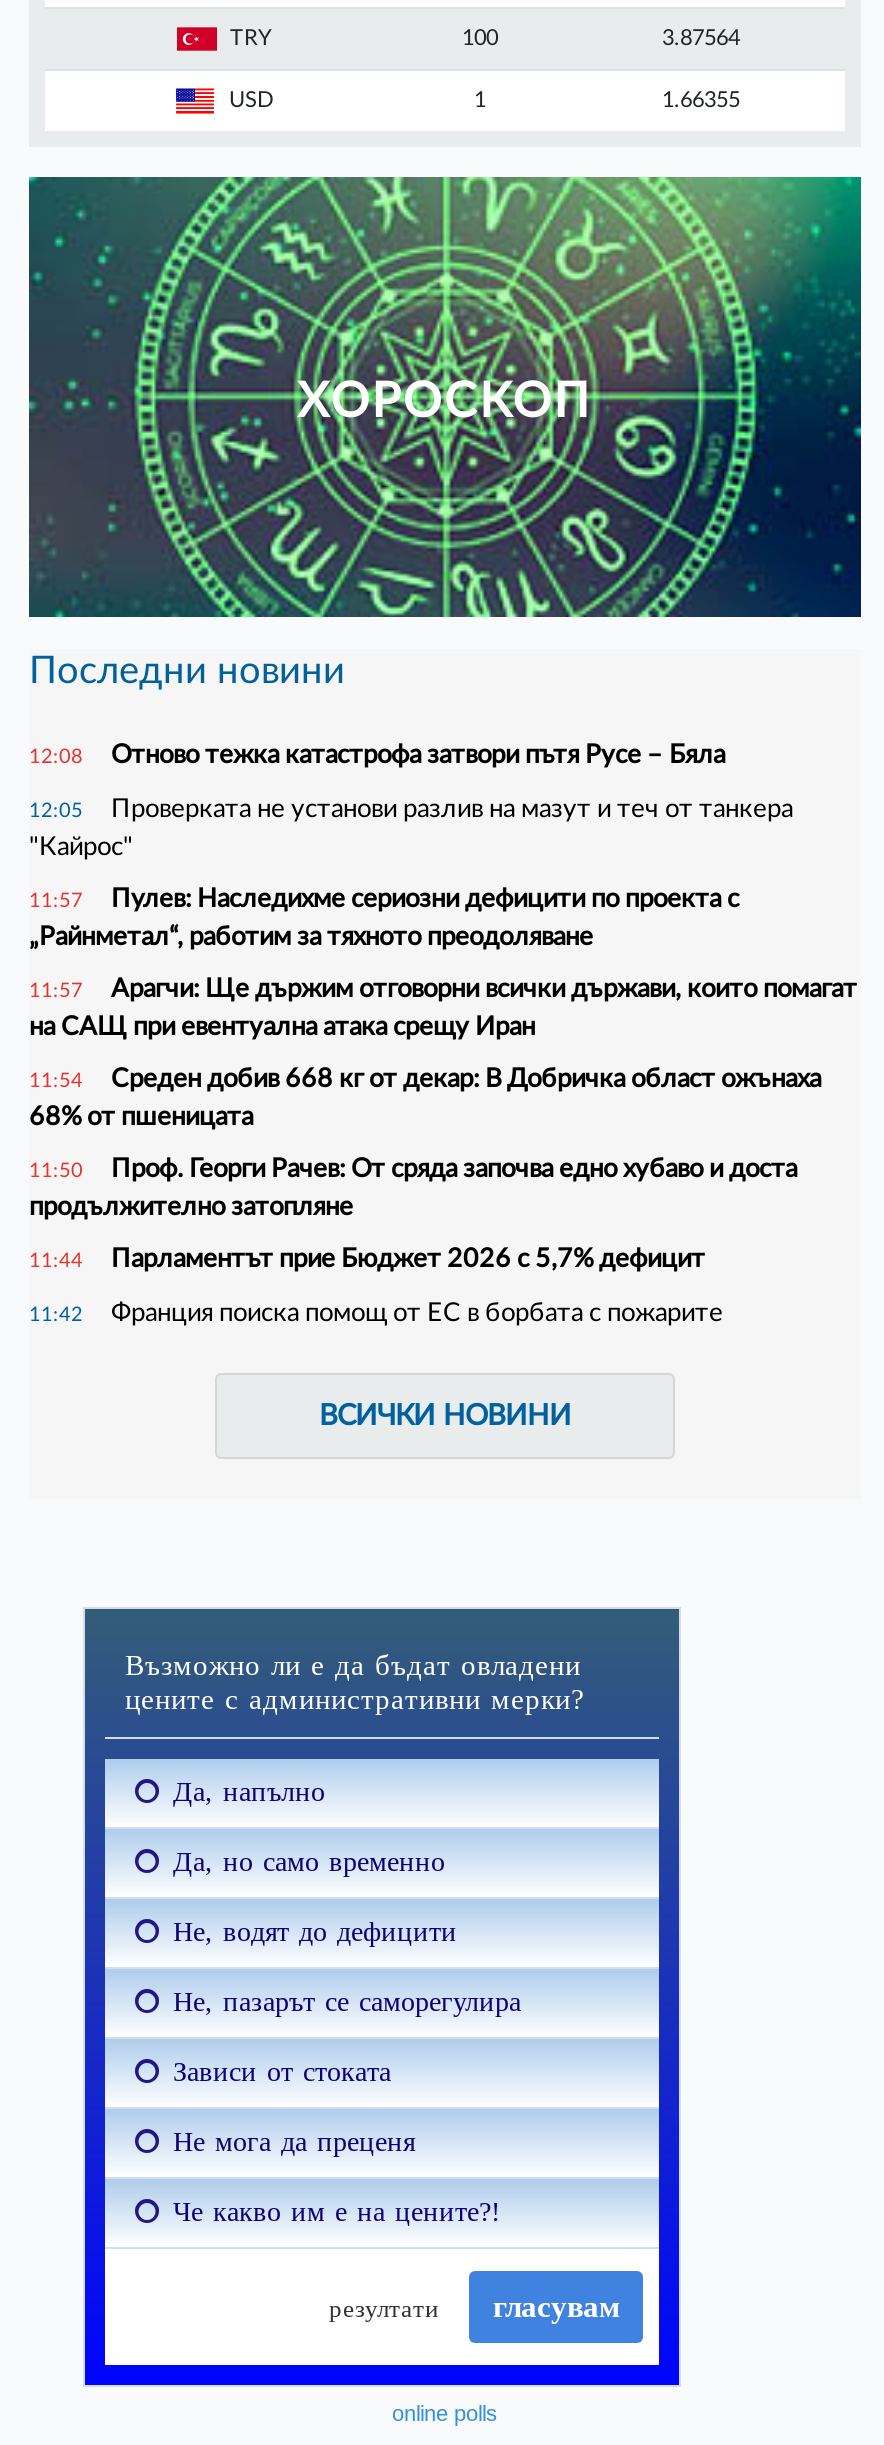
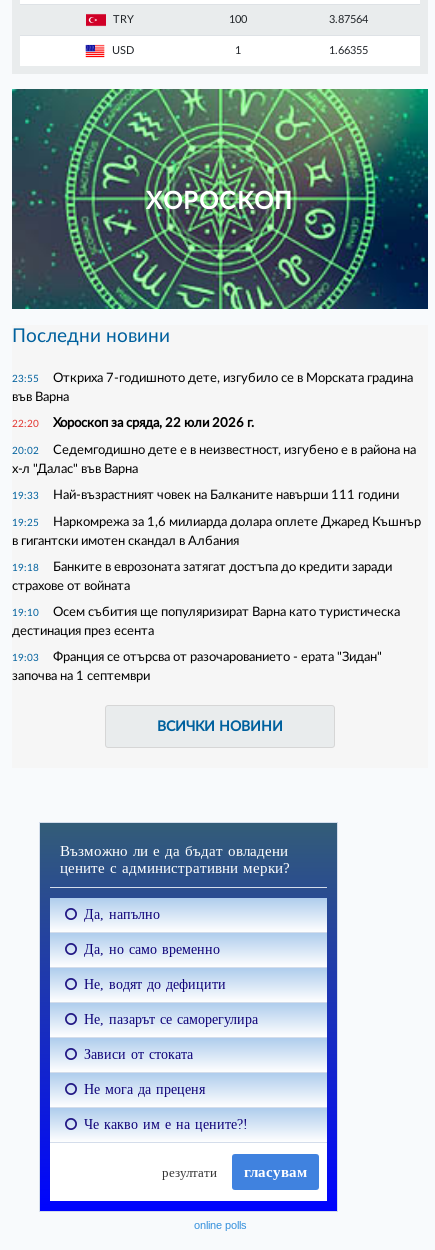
[29,742,857,1324] 12:08 | Отново тежка катастрофа затвори пътя Русе – Бяла | 12:05 | Проверката не установи разлив на мазут и теч от танкера | "Кайрос" | 11:57 | Пулев: Наследихме сериозни дефицити по проекта с | „Райнметал“, работим за тяхното преодоляване | 11:57 | Арагчи: Ще държим отговорни всички държави, които помагат | на САЩ при евентуална атака срещу Иран | 11:54 | Среден добив 668 кг от декар: В Добричка област ожънаха | 68% от пшеницата | 11:50 | Проф. Георги Рачев: От сряда започва едно хубаво и доста | продължително затопляне | 11:44 | Парламентът прие Бюджет 2026 с 5,7% дефицит | 11:42 | Франция поиска помощ от ЕС в борбата с пожарите -> [12,372,421,682] 23:55 | Откриха 7-годишното дете, изгубило се в Морската градина | във Варна | 22:20 | Хороскоп за сряда, 22 юли 2026 г. | 20:02 | Седемгодишно дете е в неизвестност, изгубено е в района на | х-л "Далас" във Варна | 19:33 | Най-възрастният човек на Балканите навърши 111 години | 19:25 | Наркомрежа за 1,6 милиарда долара оплете Джаред Къшнър | в гигантски имотен скандал в Албания | 19:18 | Банките в еврозоната затягат достъпа до кредити заради | страхове от войната | 19:10 | Осем събития ще популяризират Варна като туристическа | дестинация през есента | 19:03 | Франция се отърсва от разочарованието - ерата "Зидан" | започва на 1 септември

